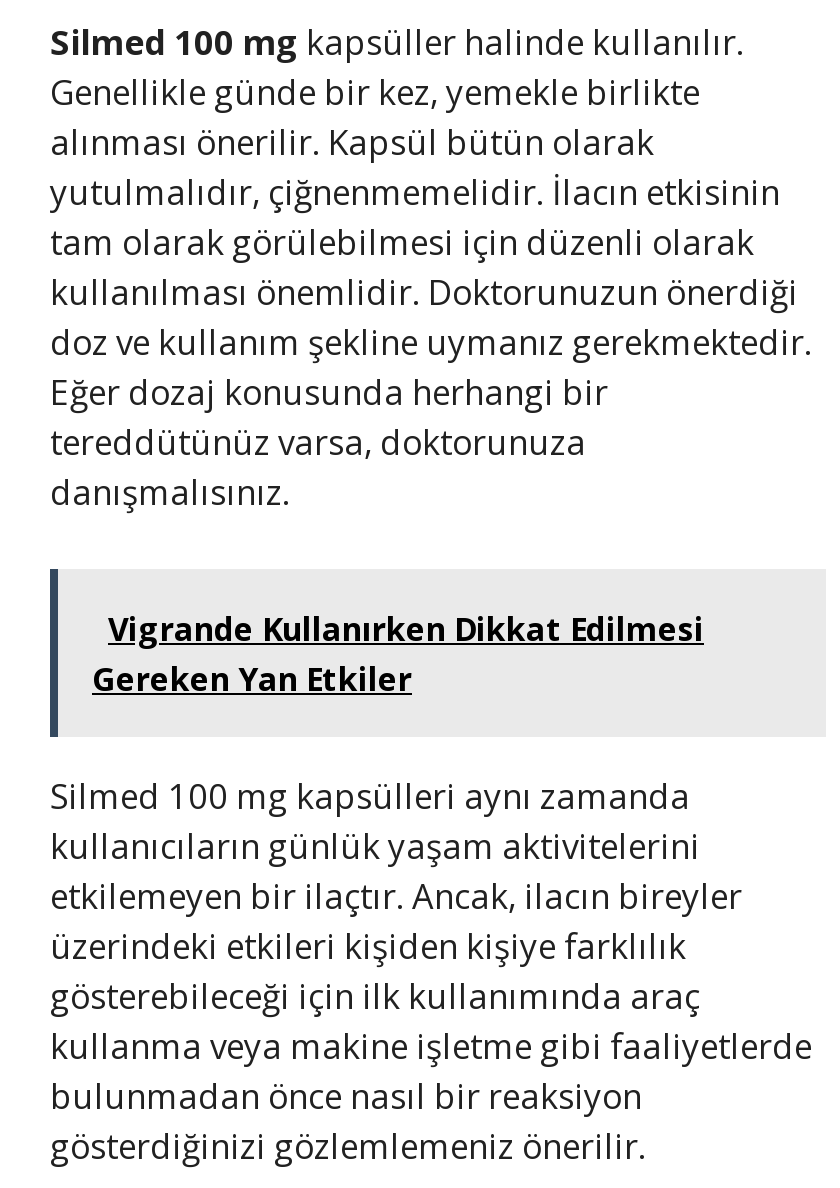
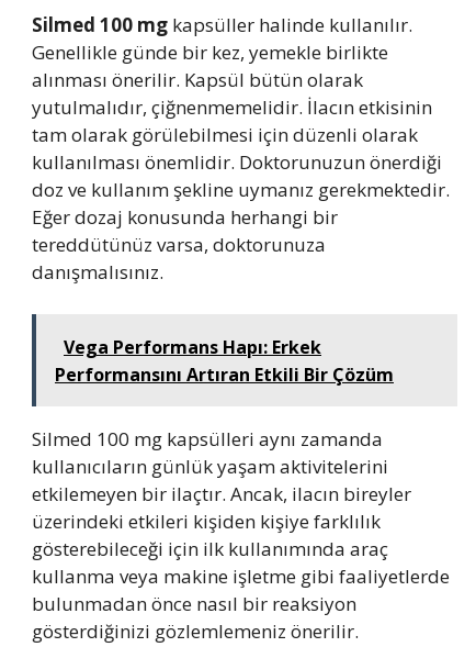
[92,606,704,700] Vigrande Kullanırken Dikkat Edilmesi | Gereken Yan Etkiler -> [55,334,394,386] Vega Performans Hapı: Erkek | Performansını Artıran Etkili Bir Çözüm

